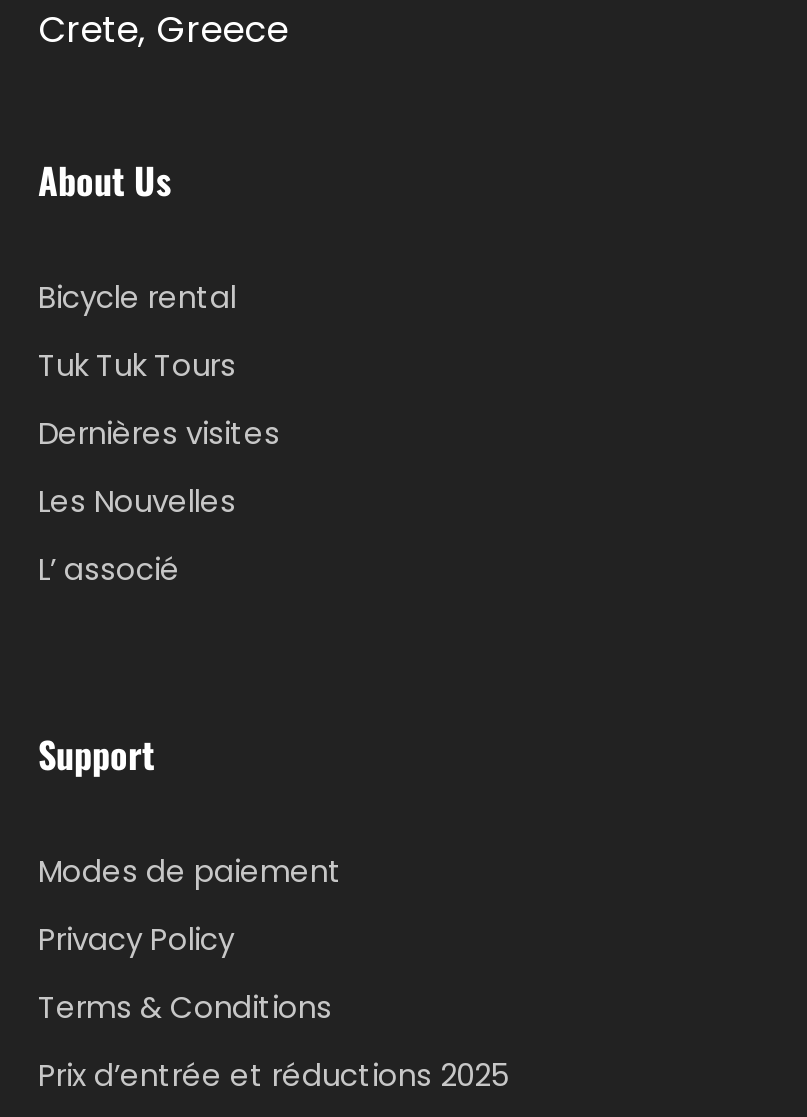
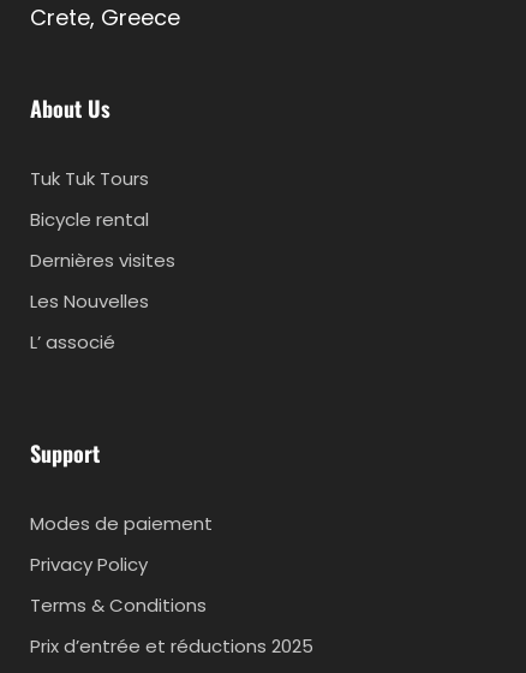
moved [38,277,236,319] -> [30,207,149,232]: Bicycle rental
moved [38,345,236,387] -> [30,166,149,192]: Tuk Tuk Tours

